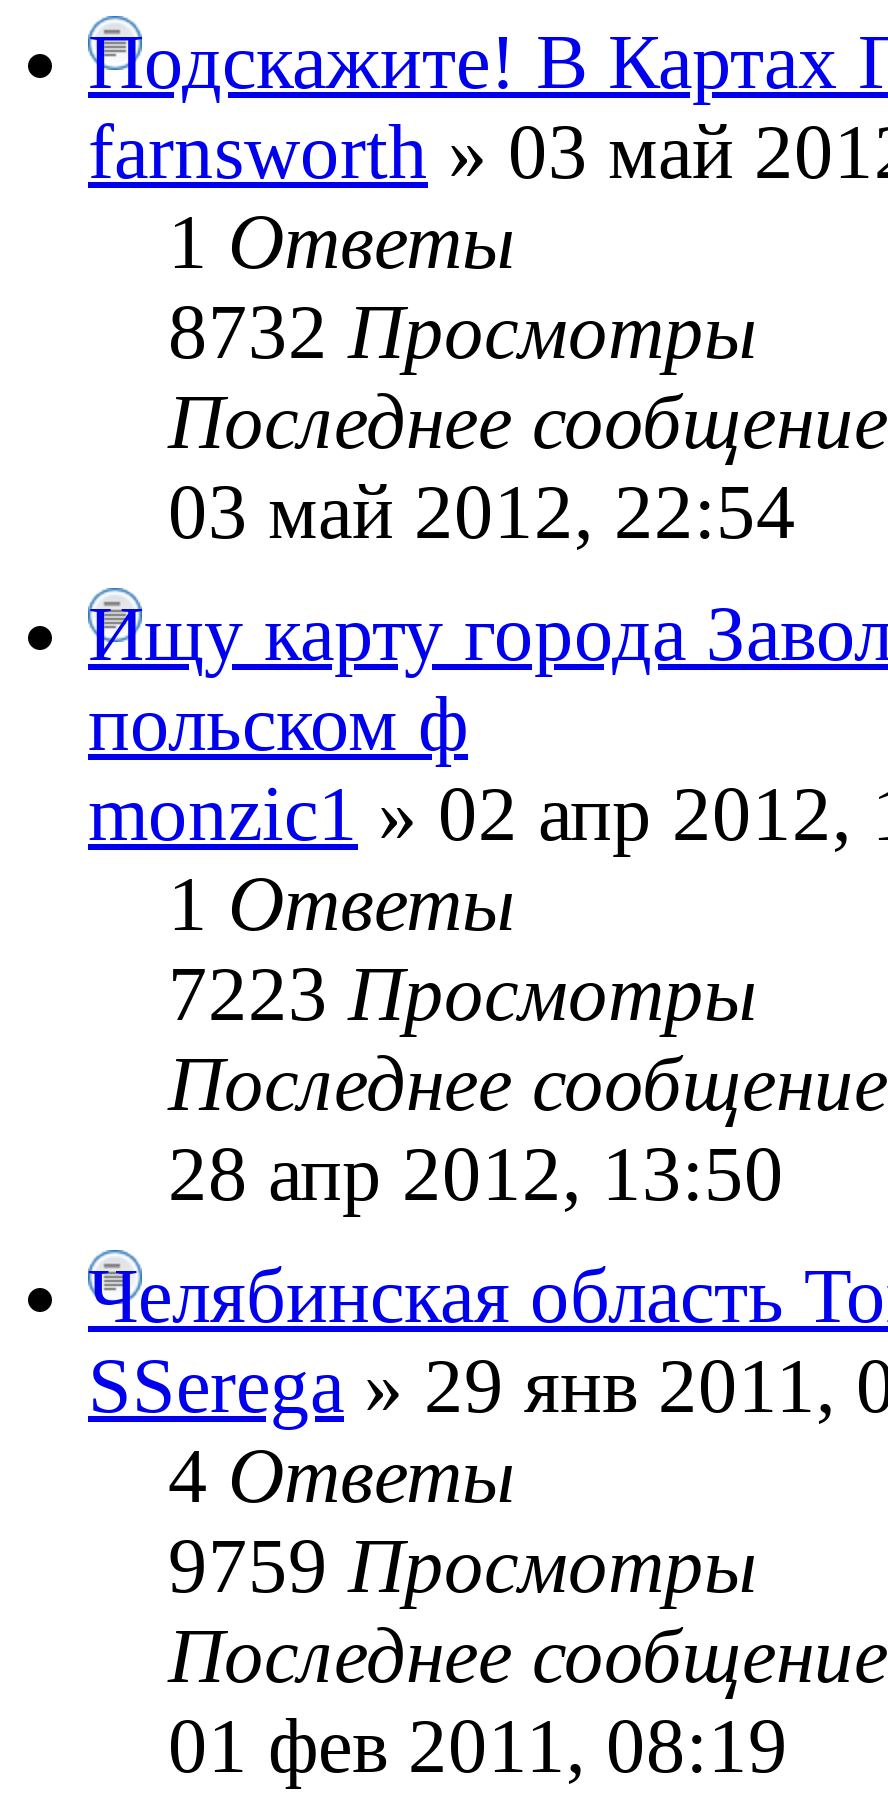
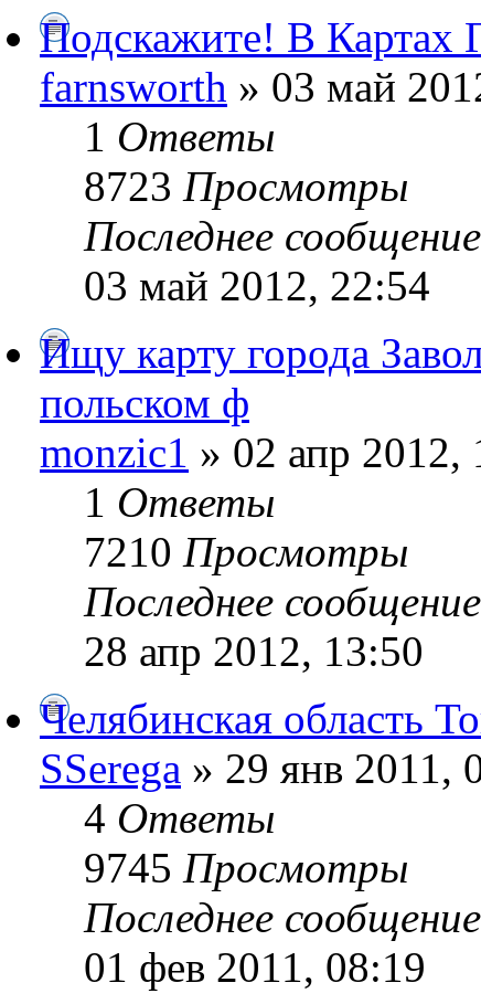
[168,288,756,374] 8732 Просмотры -> [84,162,408,210] 8723 Просмотры
[168,950,756,1036] 7223 Просмотры -> [84,528,408,575] 7210 Просмотры
[168,1522,756,1608] 9759 Просмотры -> [84,844,408,891] 9745 Просмотры

